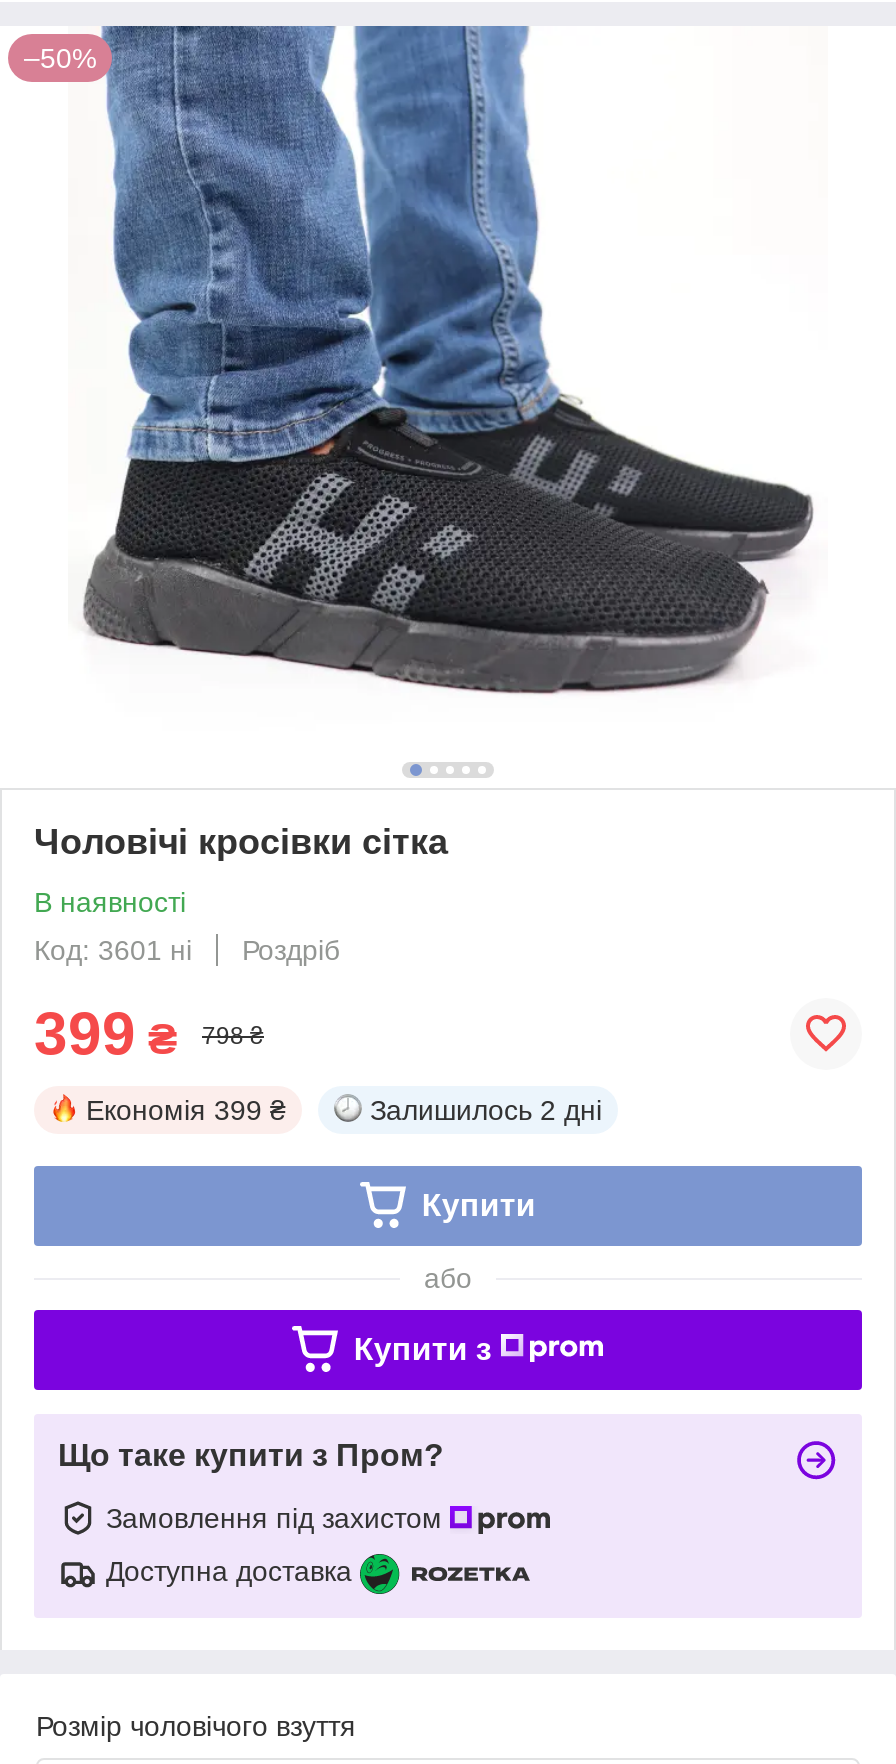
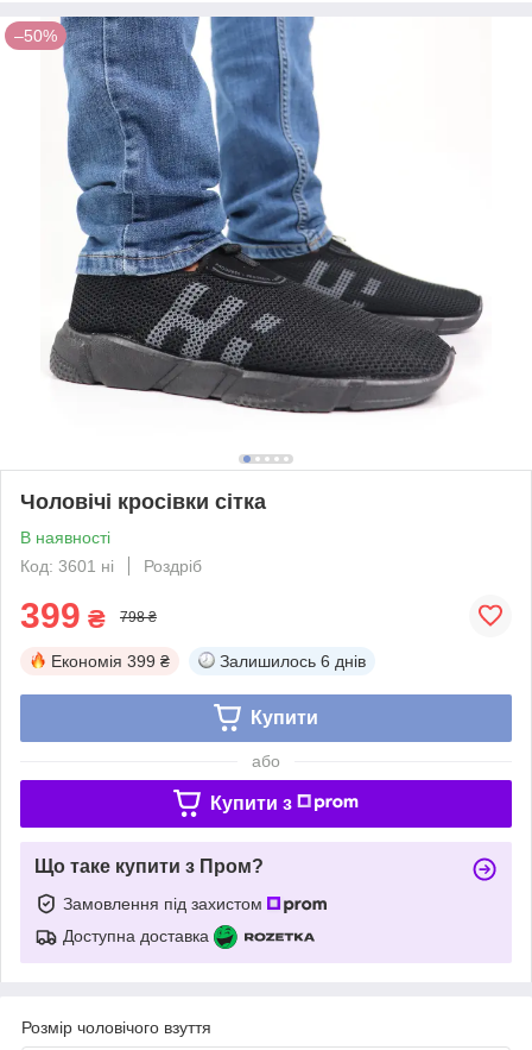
[370,1094,602,1126] Залишилось 2 дні -> [220,651,366,670] Залишилось 6 днів

